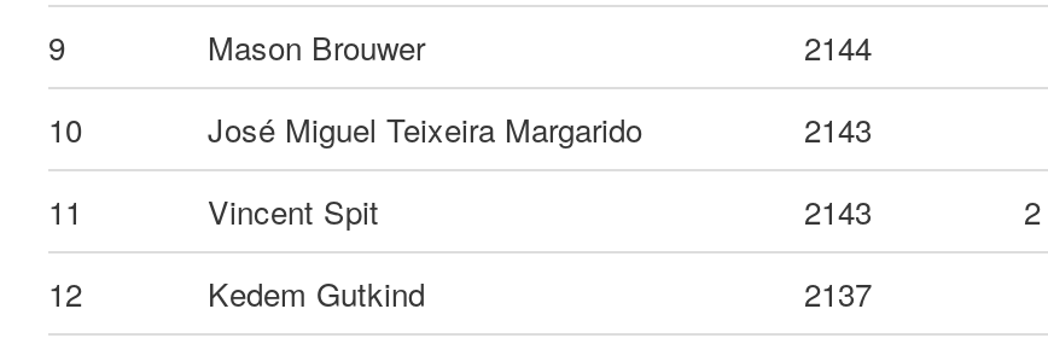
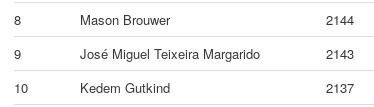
[48,24,65,70] 9 -> [14,10,21,29] 8
[48,106,82,152] 10 -> [14,44,21,63] 9
[48,189,1041,317] 11 | Vincent Spit | 2143 | 2 | 12 -> [14,78,28,97] 10

